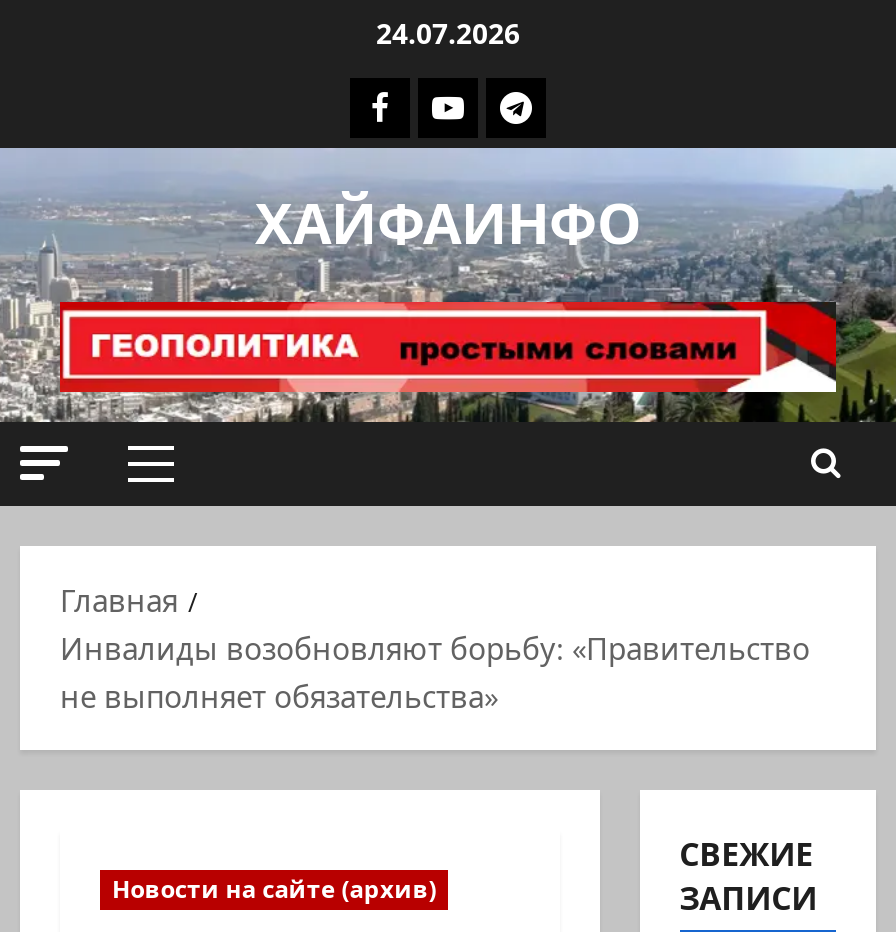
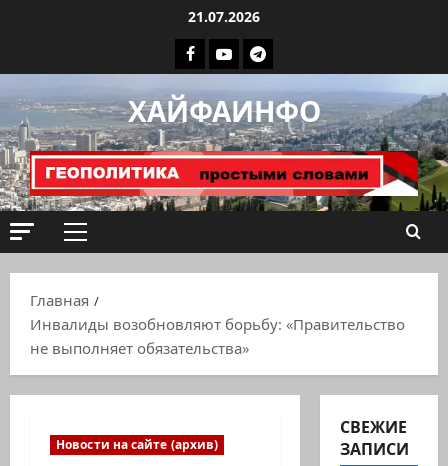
[376,14,520,52] 24.07.2026 -> [188,7,260,26] 21.07.2026

